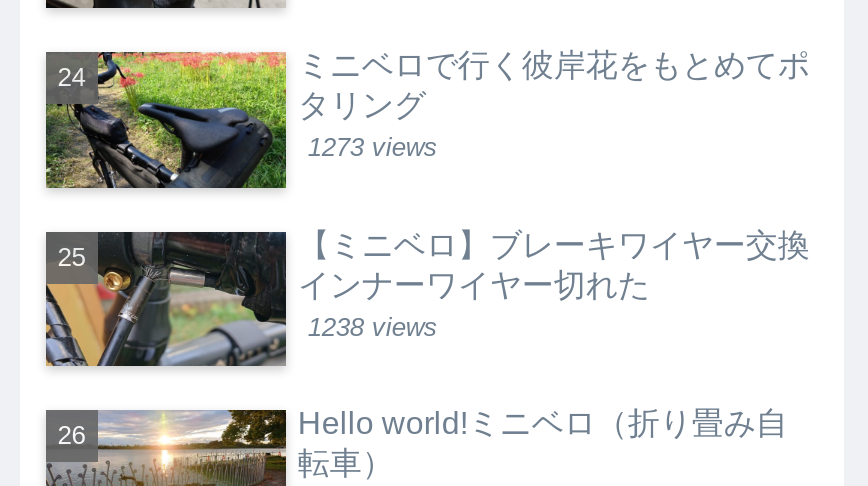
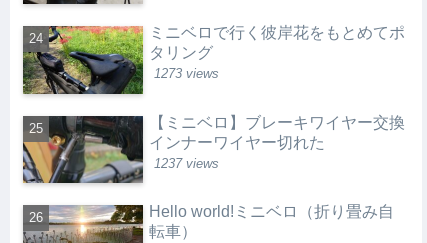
[308,311,438,341] 1238 views -> [154,155,219,170] 1237 views

